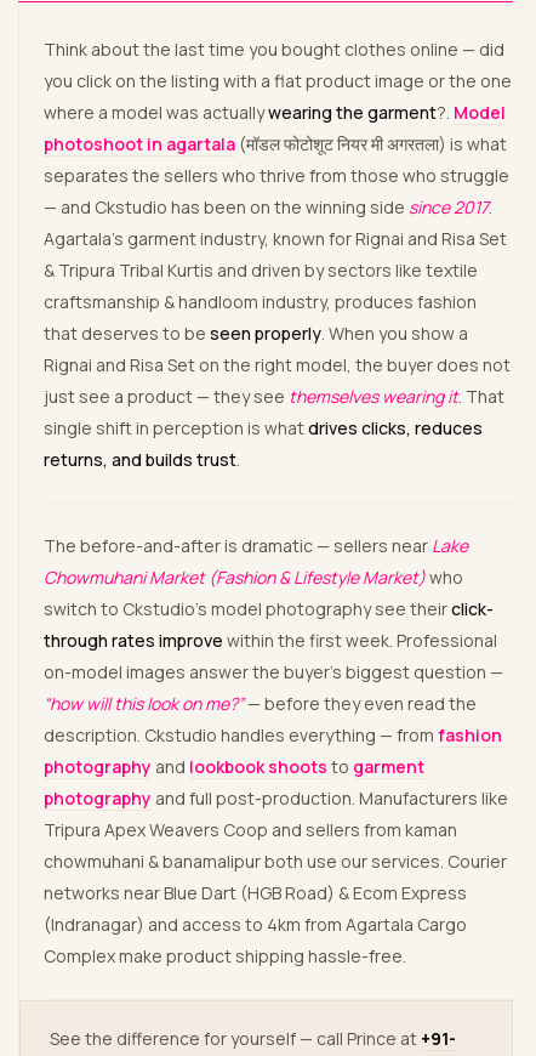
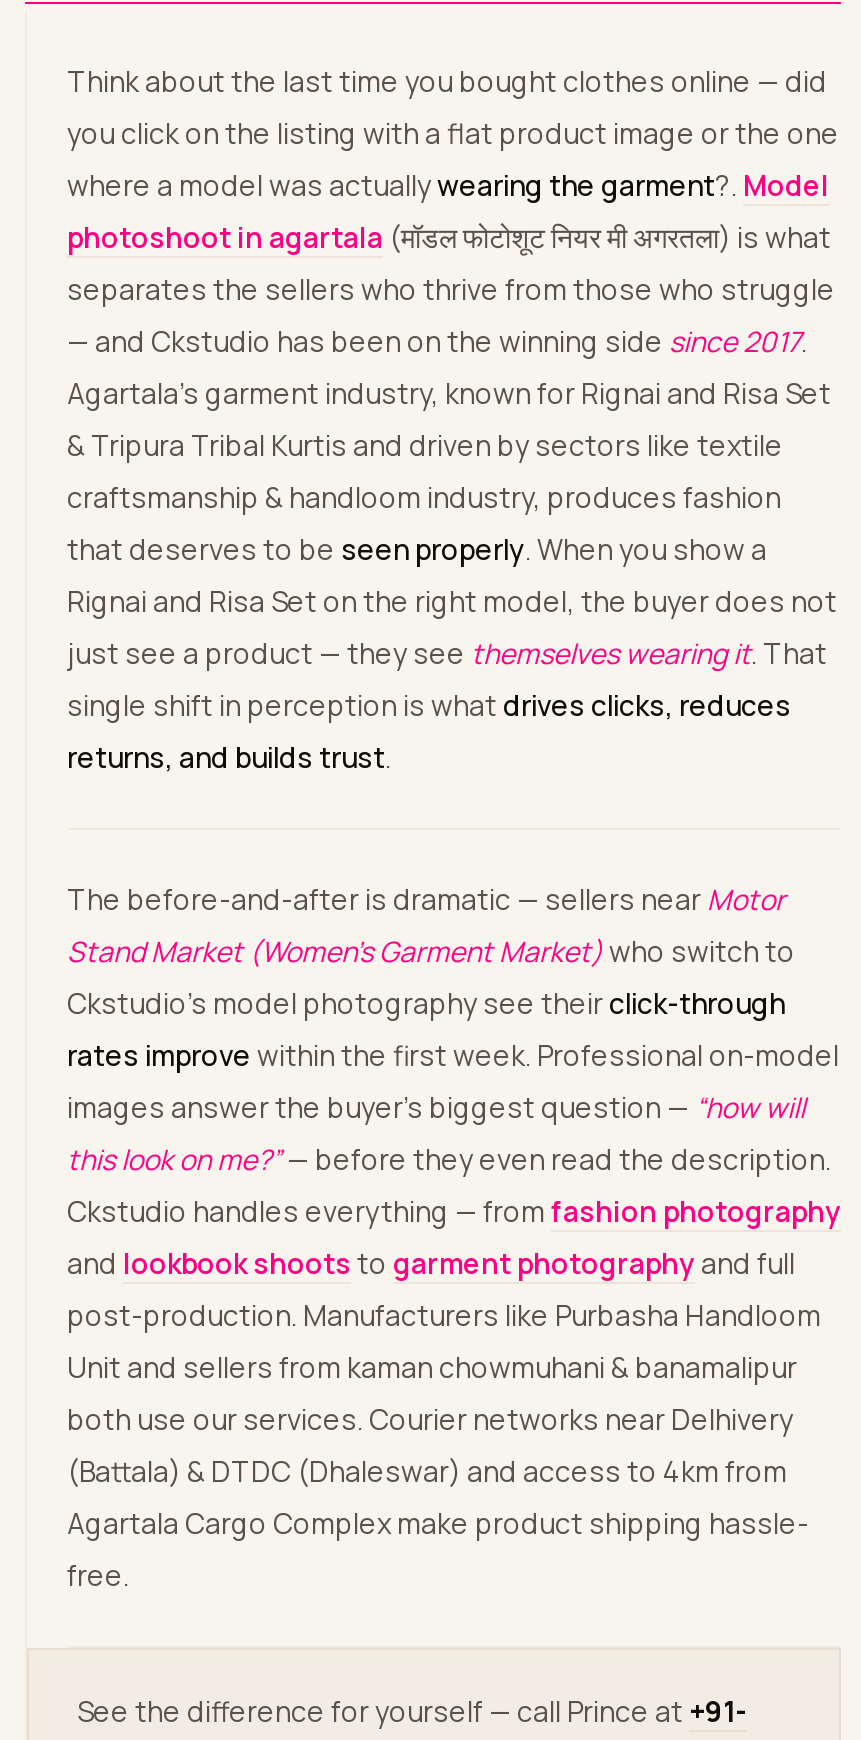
[44,534,508,967] The before-and-after is dramatic — sellers near Lake | Chowmuhani Market (Fashion & Lifestyle Market)who | switch to Ckstudio’s model photography see their click- | through rates improve within the first week. Professional | on-model images answer the buyer’s biggest question — | “how will this look on me?”— before they even read the | description. Ckstudio handles everything — from fashion | photography and lookbook shoots to garment | photography and full post-production. Manufacturers like | Tripura Apex Weavers Coop and sellers from kaman | chowmuhani & banamalipur both use our services. Courier | networks near Blue Dart (HGB Road) & Ecom Express | (Indranagar) and access to 4km from Agartala Cargo | Complex make product shipping hassle-free. -> [67,880,841,1594] The before-and-after is dramatic — sellers near Motor | Stand Market (Women’s Garment Market) who switch to | Ckstudio’s model photography see their click-through | rates improve within the first week. Professional on-model | images answer the buyer’s biggest question — “how will | this look on me?”— before they even read the description. | Ckstudio handles everything — from fashion photography | and lookbook shoots to garment photography and full | post-production. Manufacturers like Purbasha Handloom | Unit and sellers from kaman chowmuhani & banamalipur | both use our services. Courier networks near Delhivery | (Battala) & DTDC (Dhaleswar) and access to 4km from | Agartala Cargo Complex make product shipping hassle- | free.

